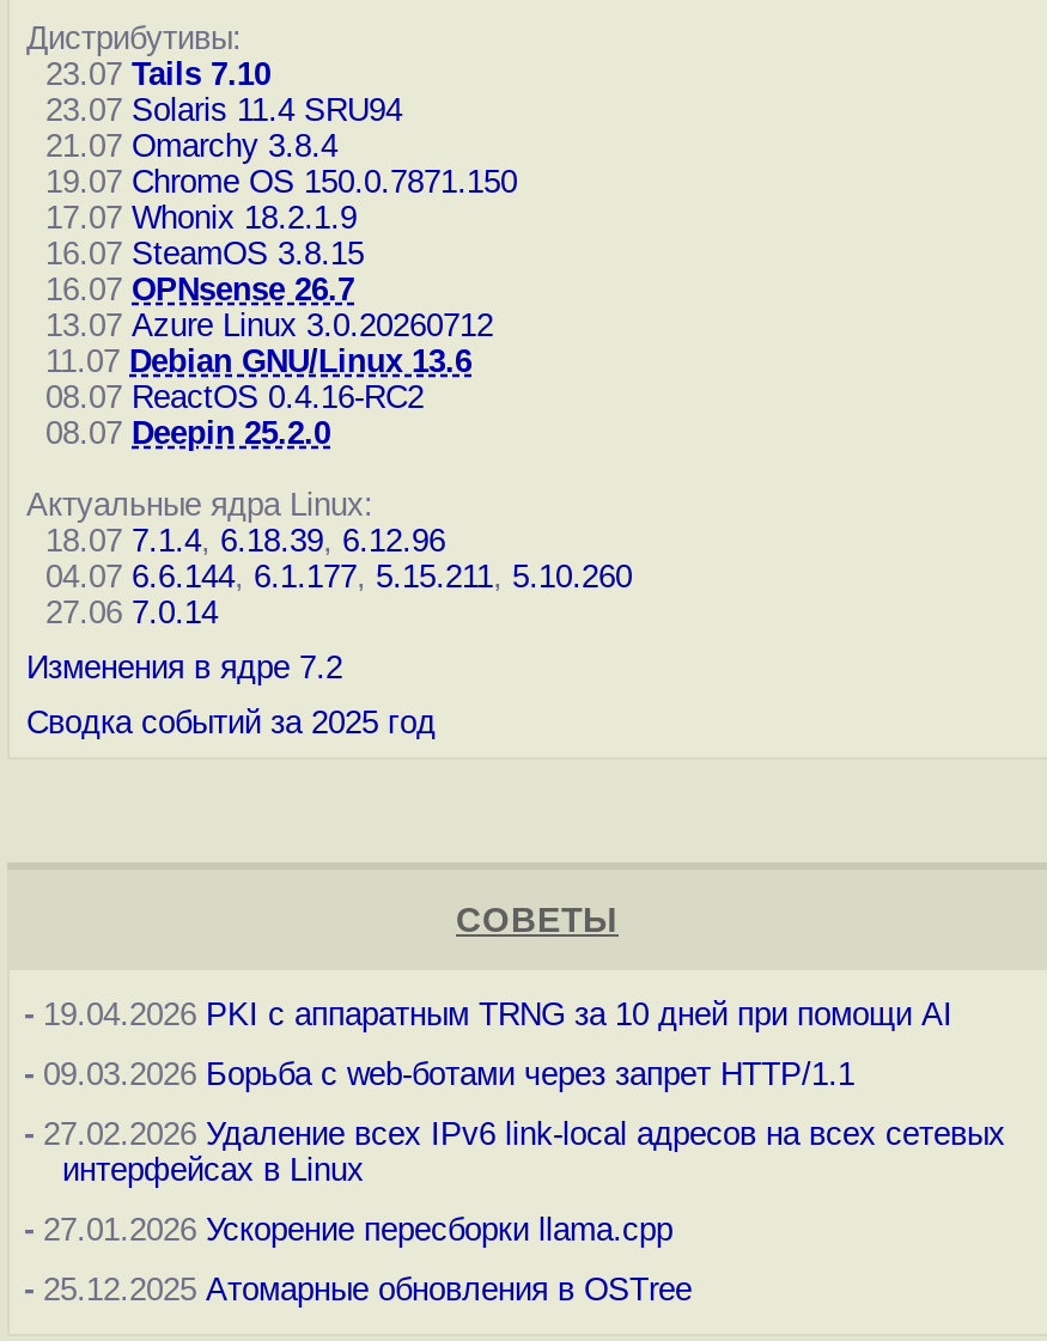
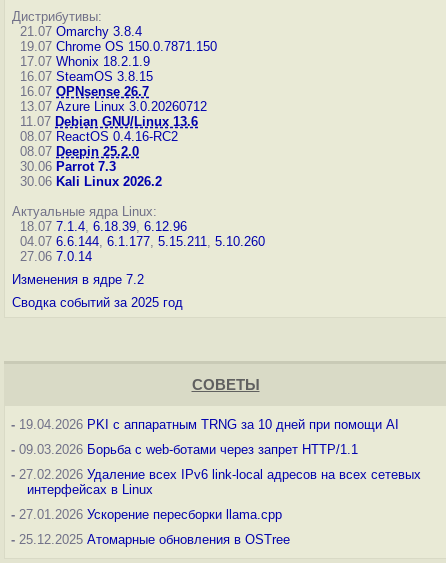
[26,56,402,128] 23.07 Tails 7.10 | 23.07 Solaris 11.4 SRU94 -> none
moved [26,128,517,451] -> [12,24,217,159]: 21.07 Omarchy 3.8.4 | 19.07 Chrome OS 150.0.7871.150 | 17.07 Whonix 18.2.1.9 | ... | 08.07 ReactOS 0.4.16-RC2 | 08.07 Deepin 25.2.0
none -> [12,159,162,189] 30.06 Parrot 7.3 | 30.06 Kali Linux 2026.2

